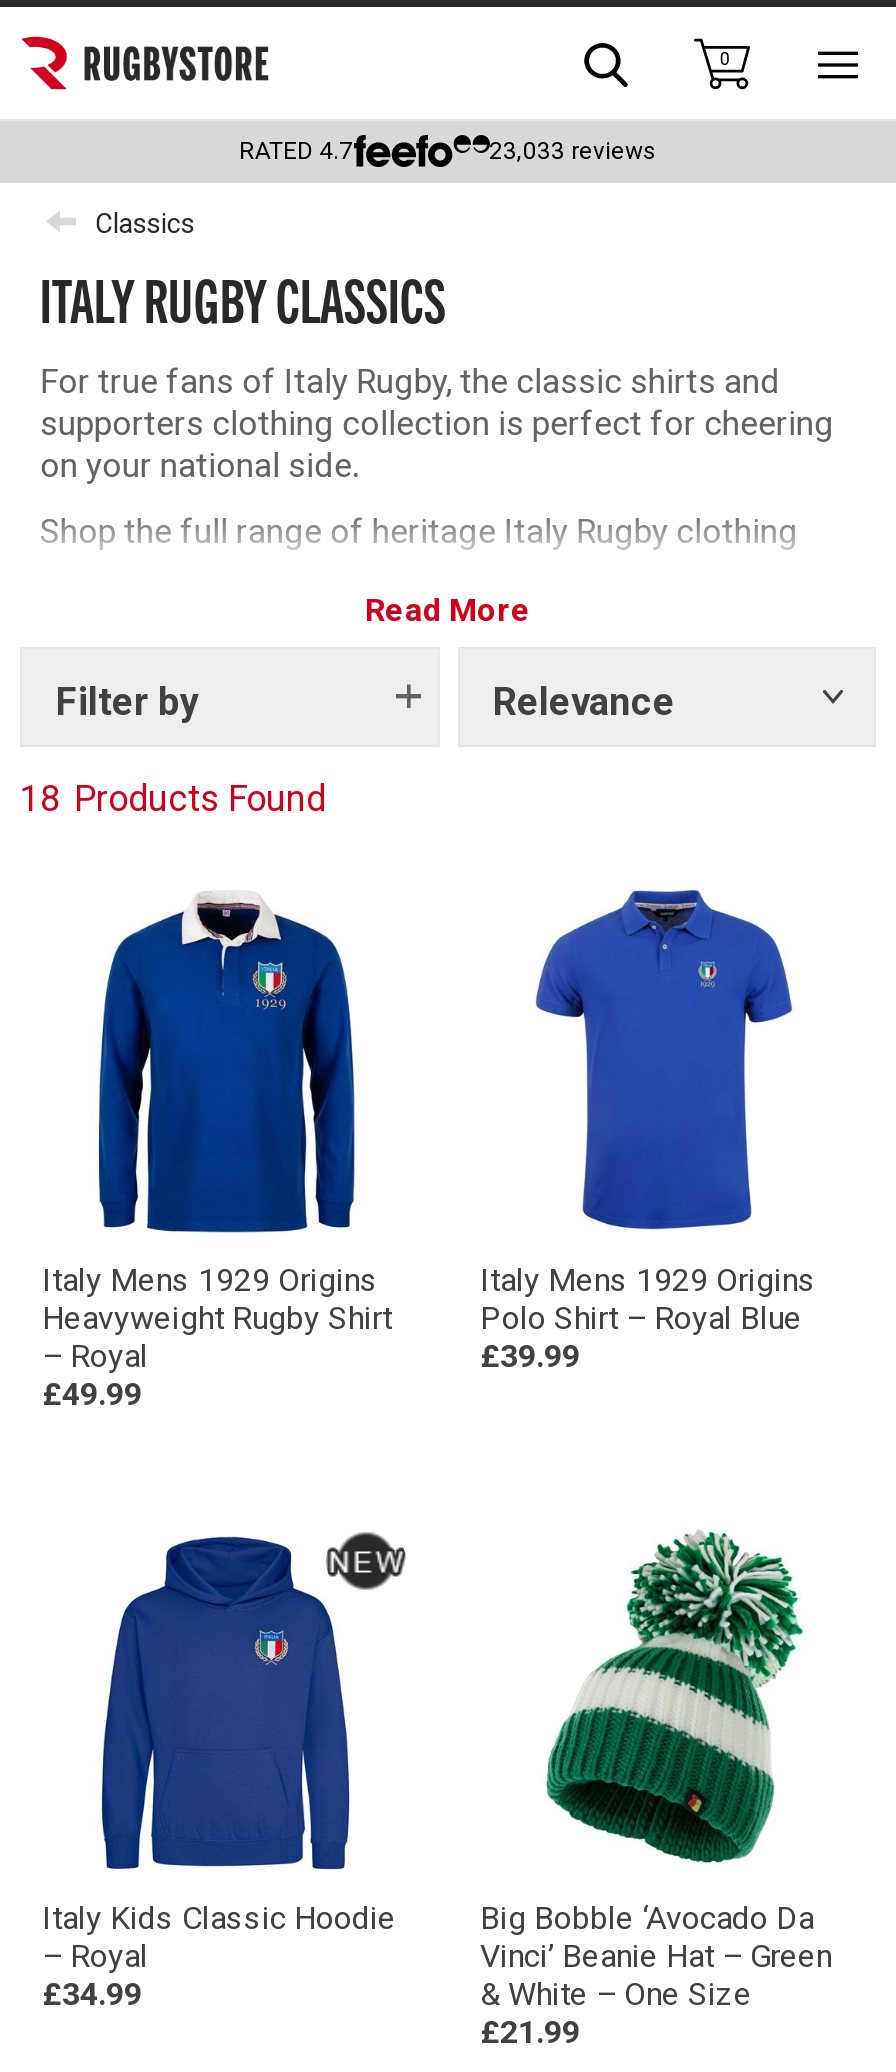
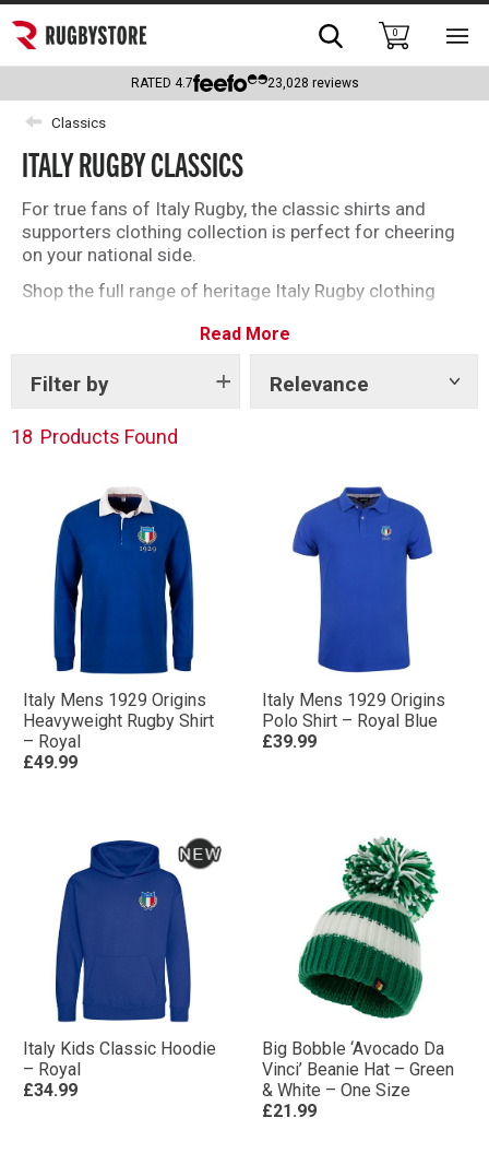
[489,137,657,165] 23,033 reviews -> [267,75,359,91] 23,028 reviews

